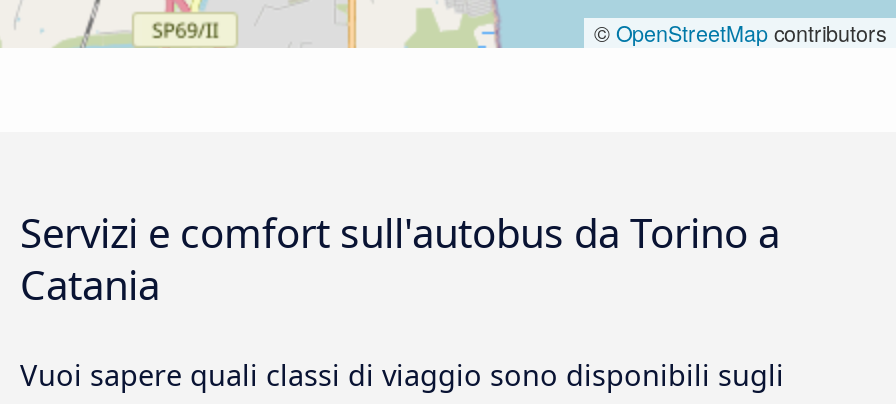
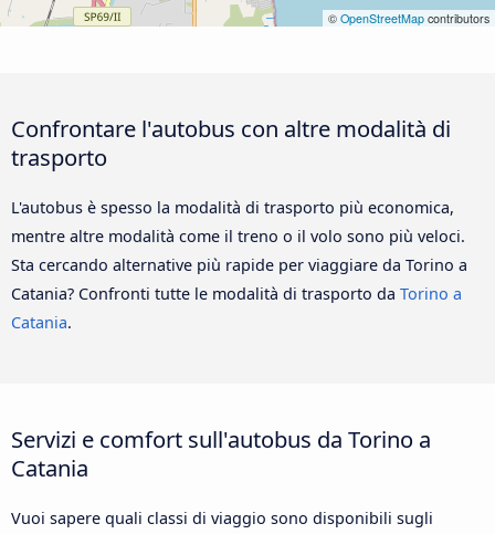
none -> [11,113,467,333] Confrontare l'autobus con altre modalità di | trasporto | L'autobus è spesso la modalità di trasporto più economica, | mentre altre modalità come il treno o il volo sono più veloci. | Sta cercando alternative più rapide per viaggiare da Torino a | Catania? Confronti tutte le modalità di trasporto da Torino a | Catania.

